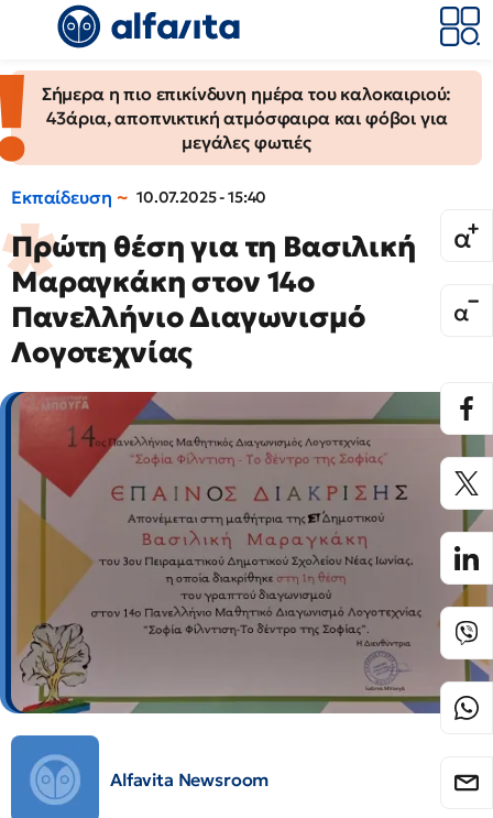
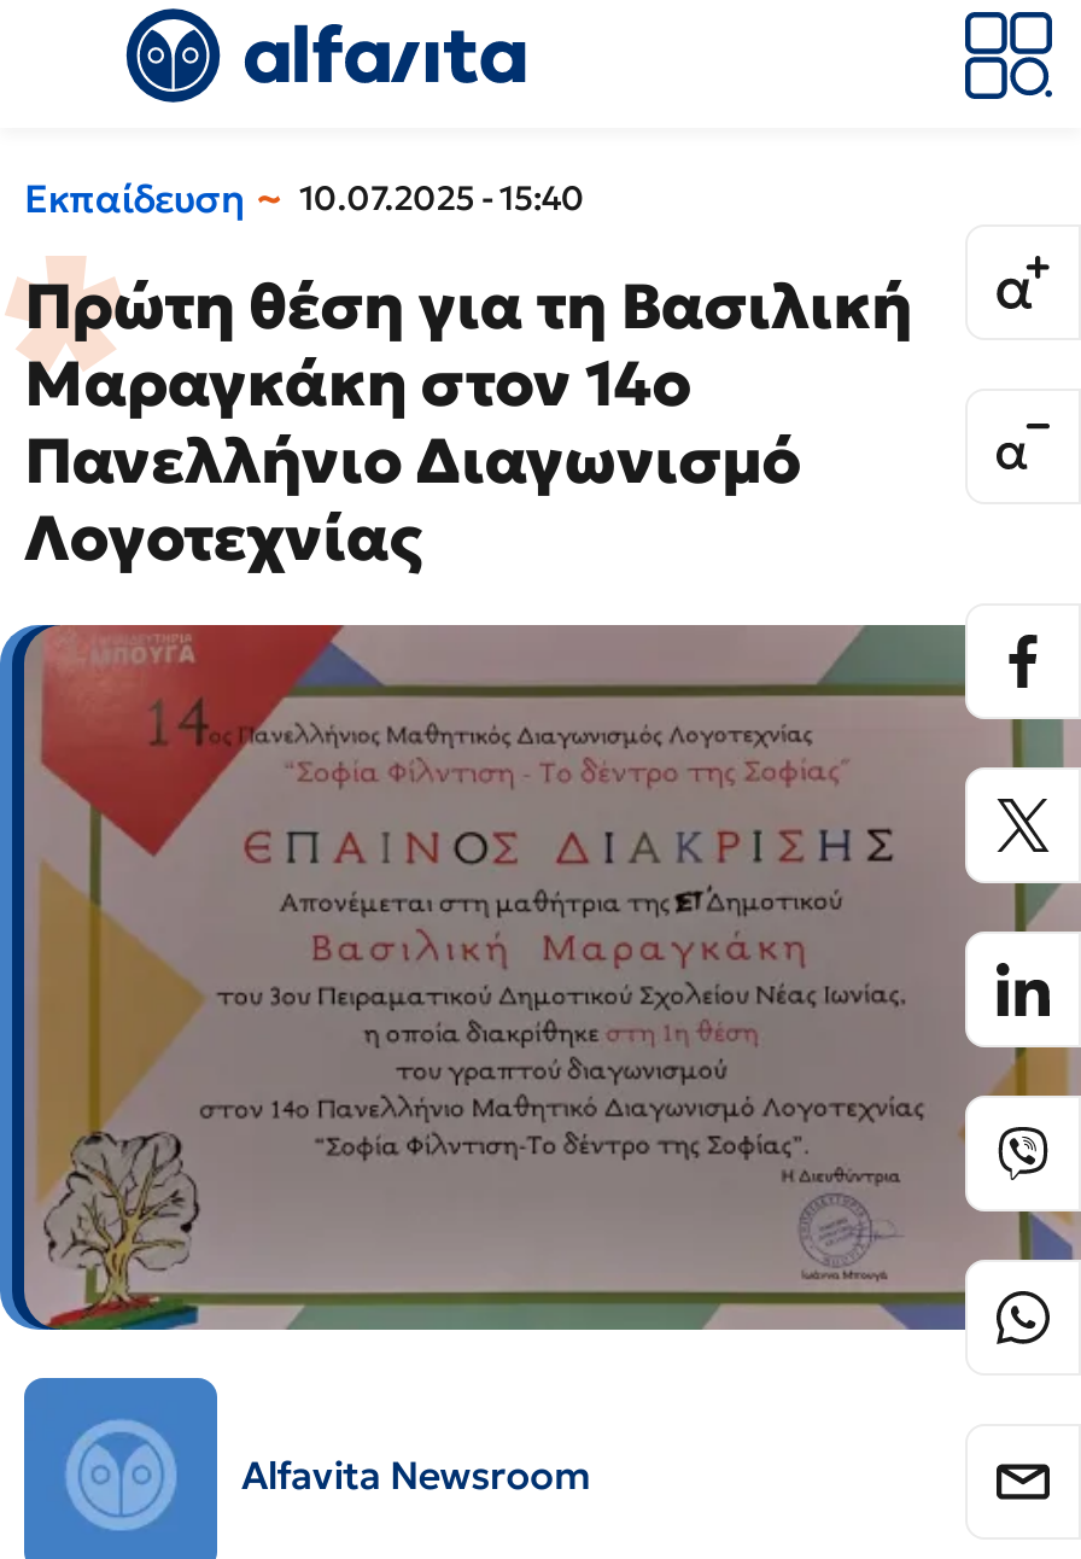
[3,70,482,164] [image] | Σήμερα η πιο επικίνδυνη ημέρα του καλοκαιριού: | 43άρια, αποπνικτική ατμόσφαιρα και φόβοι για | μεγάλες φωτιές -> none

